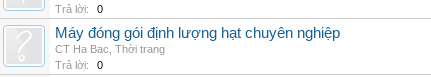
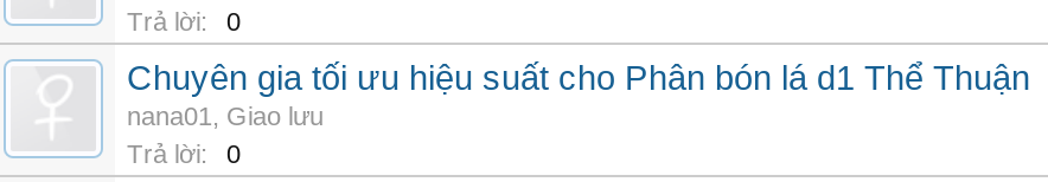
[55,25,340,55] Máy đóng gói định lượng hạt chuyên nghiệp | CT Ha Bac, Thời trang -> [127,59,1030,130] Chuyên gia tối ưu hiệu suất cho Phân bón lá d1 Thể Thuận | nana01, Giao lưu

